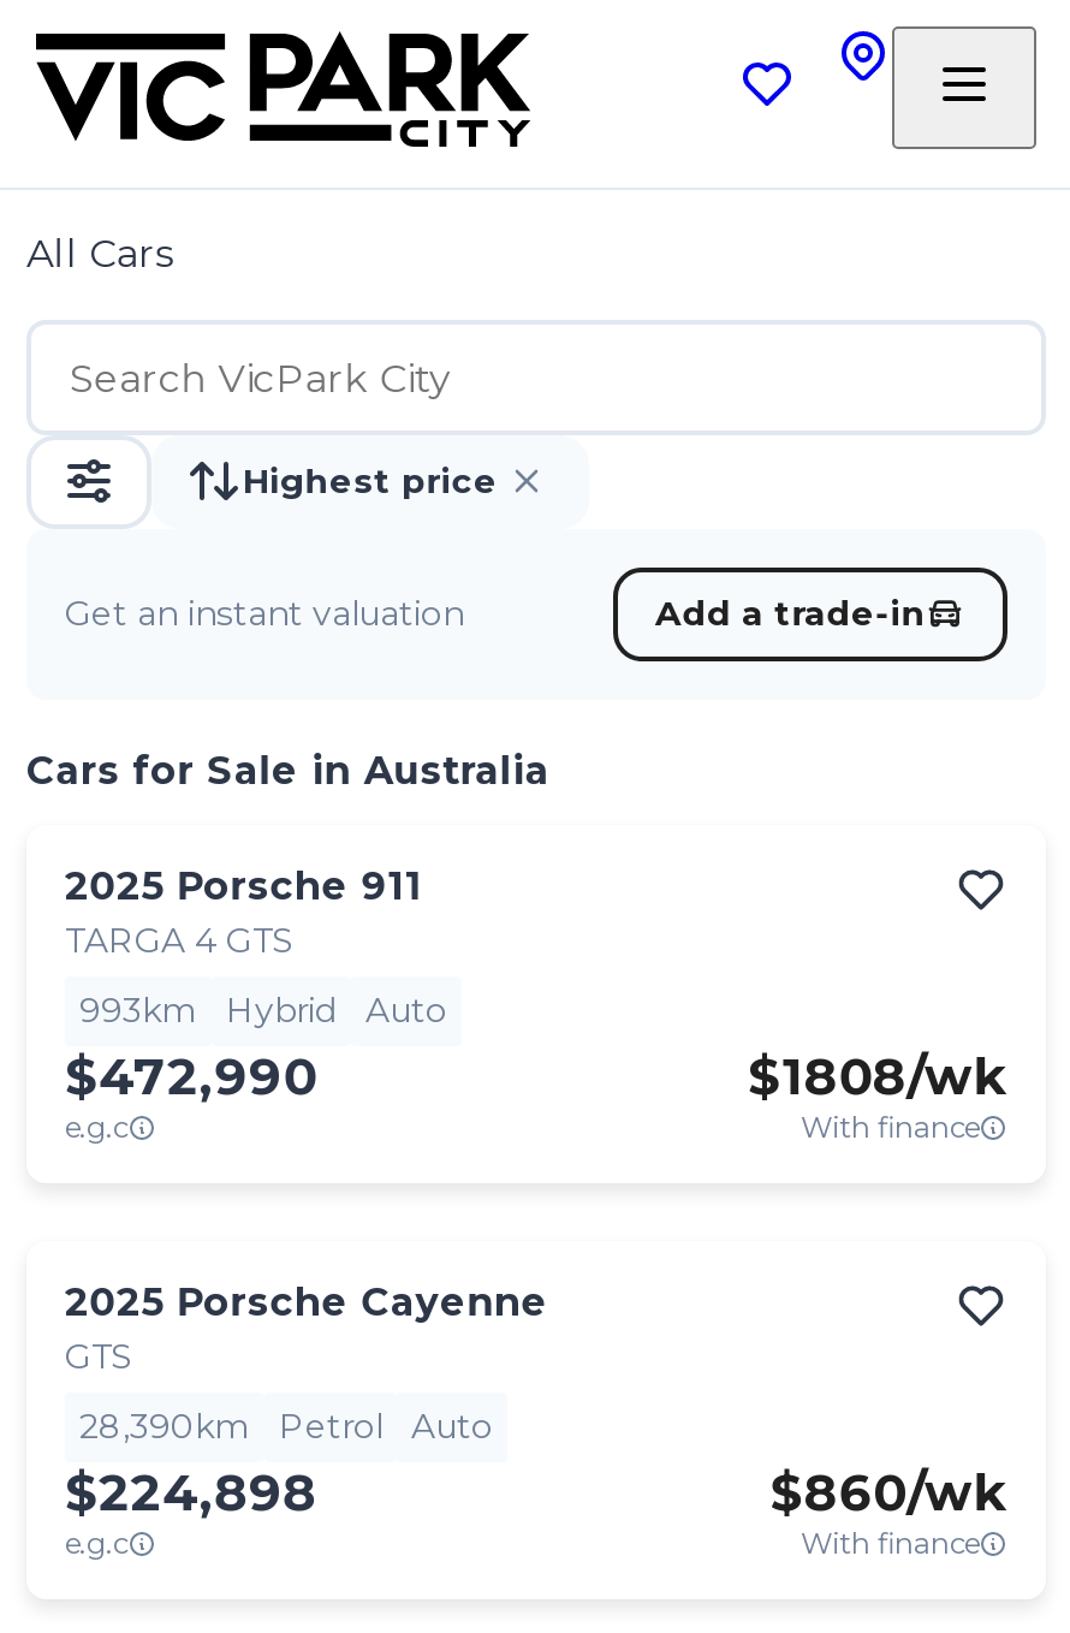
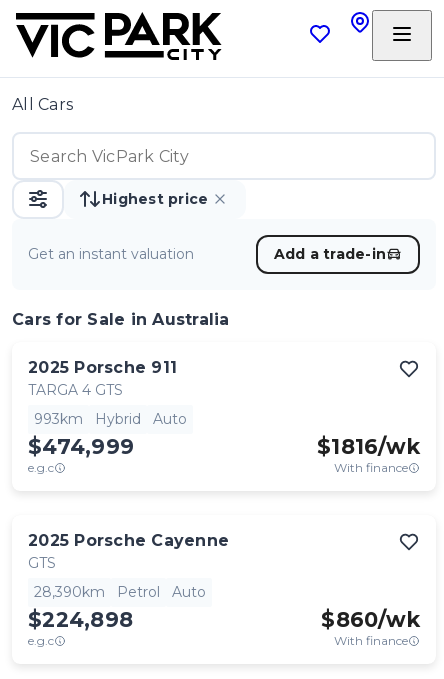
[65,1046,317,1106] $472,990 -> [28,434,134,459] $474,999
[748,1046,1007,1106] $1808/wk -> [317,434,420,459] $1816/wk

